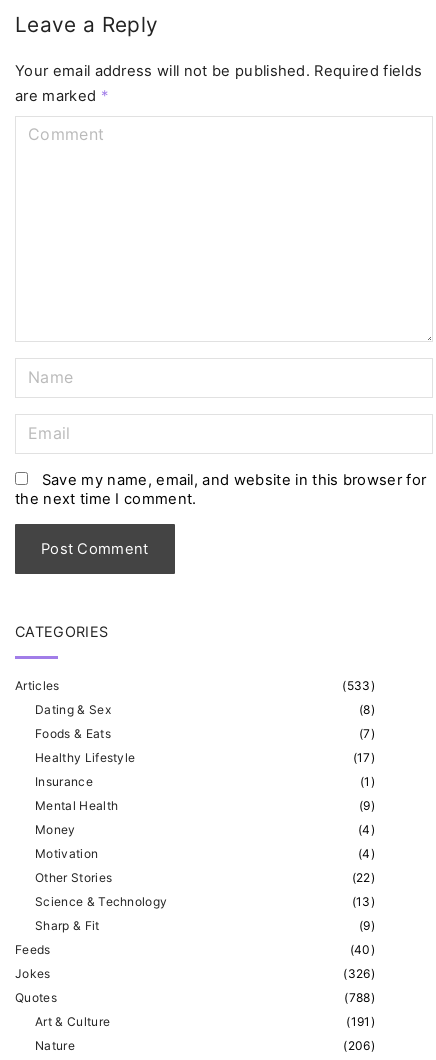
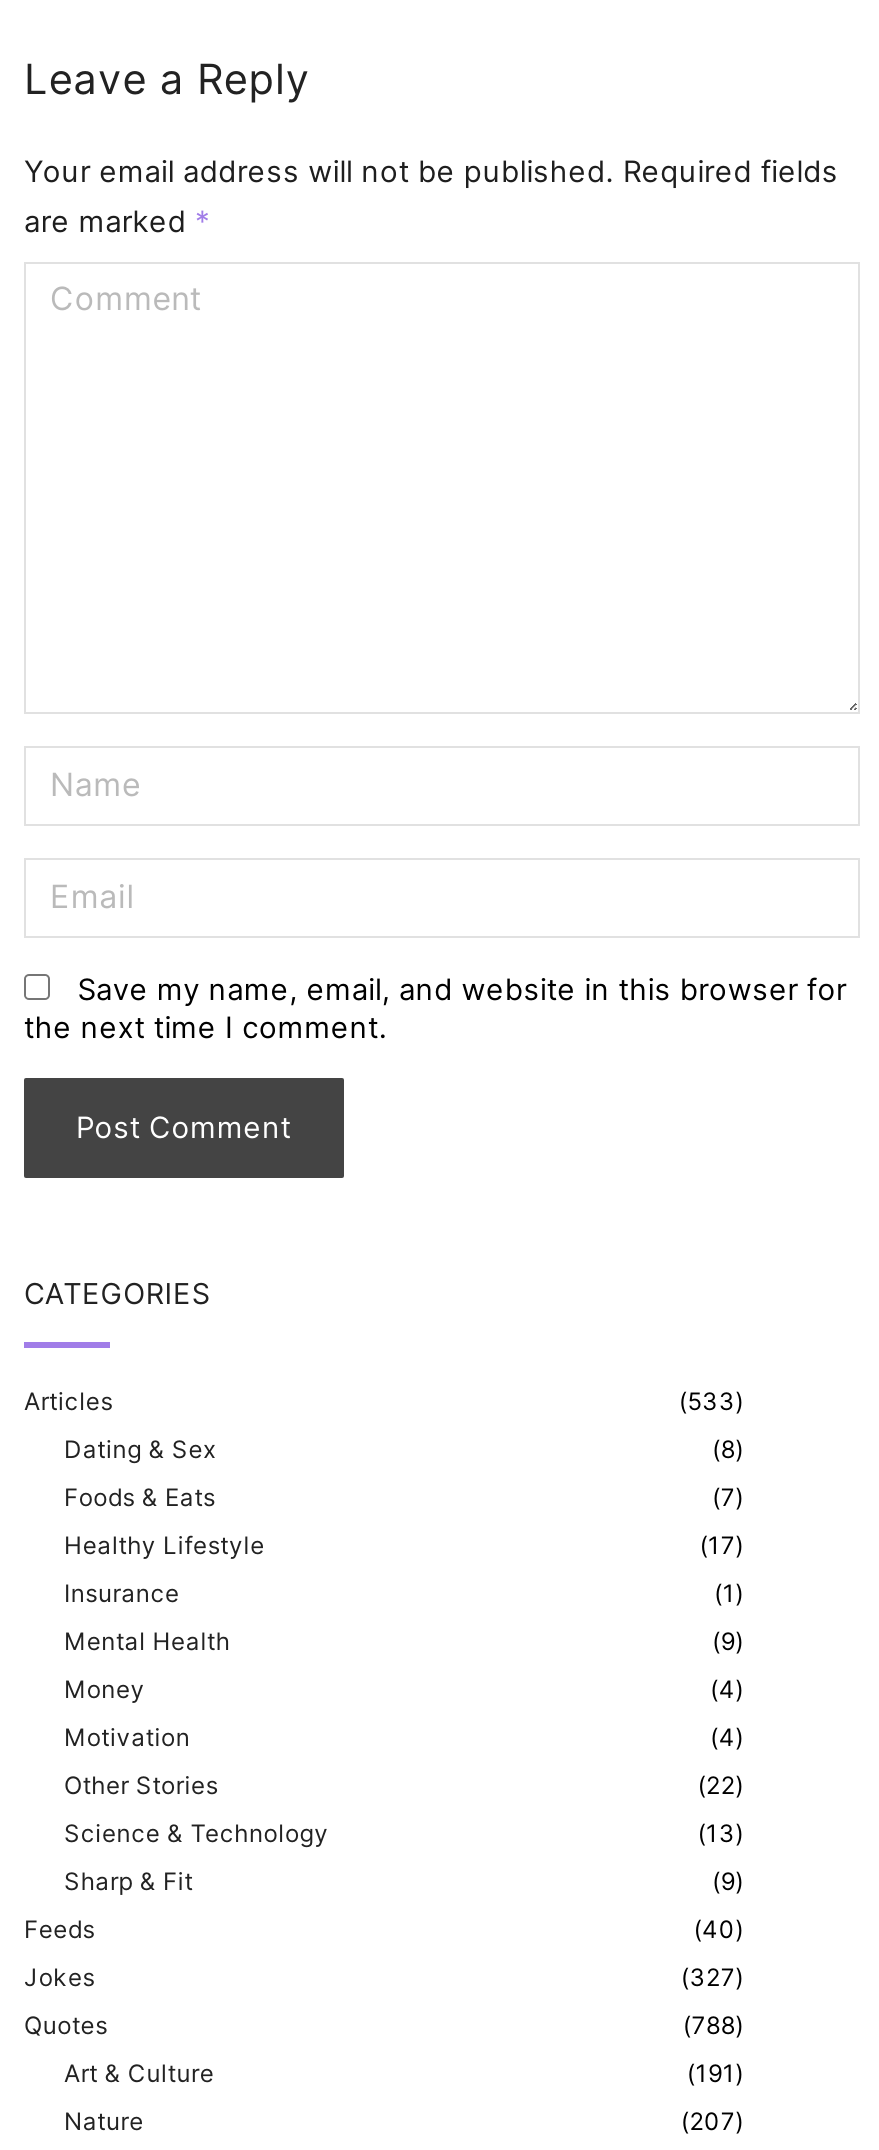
[343,966,375,981] (326) -> [681,1962,744,1992] (327)
[343,1038,375,1053] (206) -> [681,2106,744,2136] (207)

